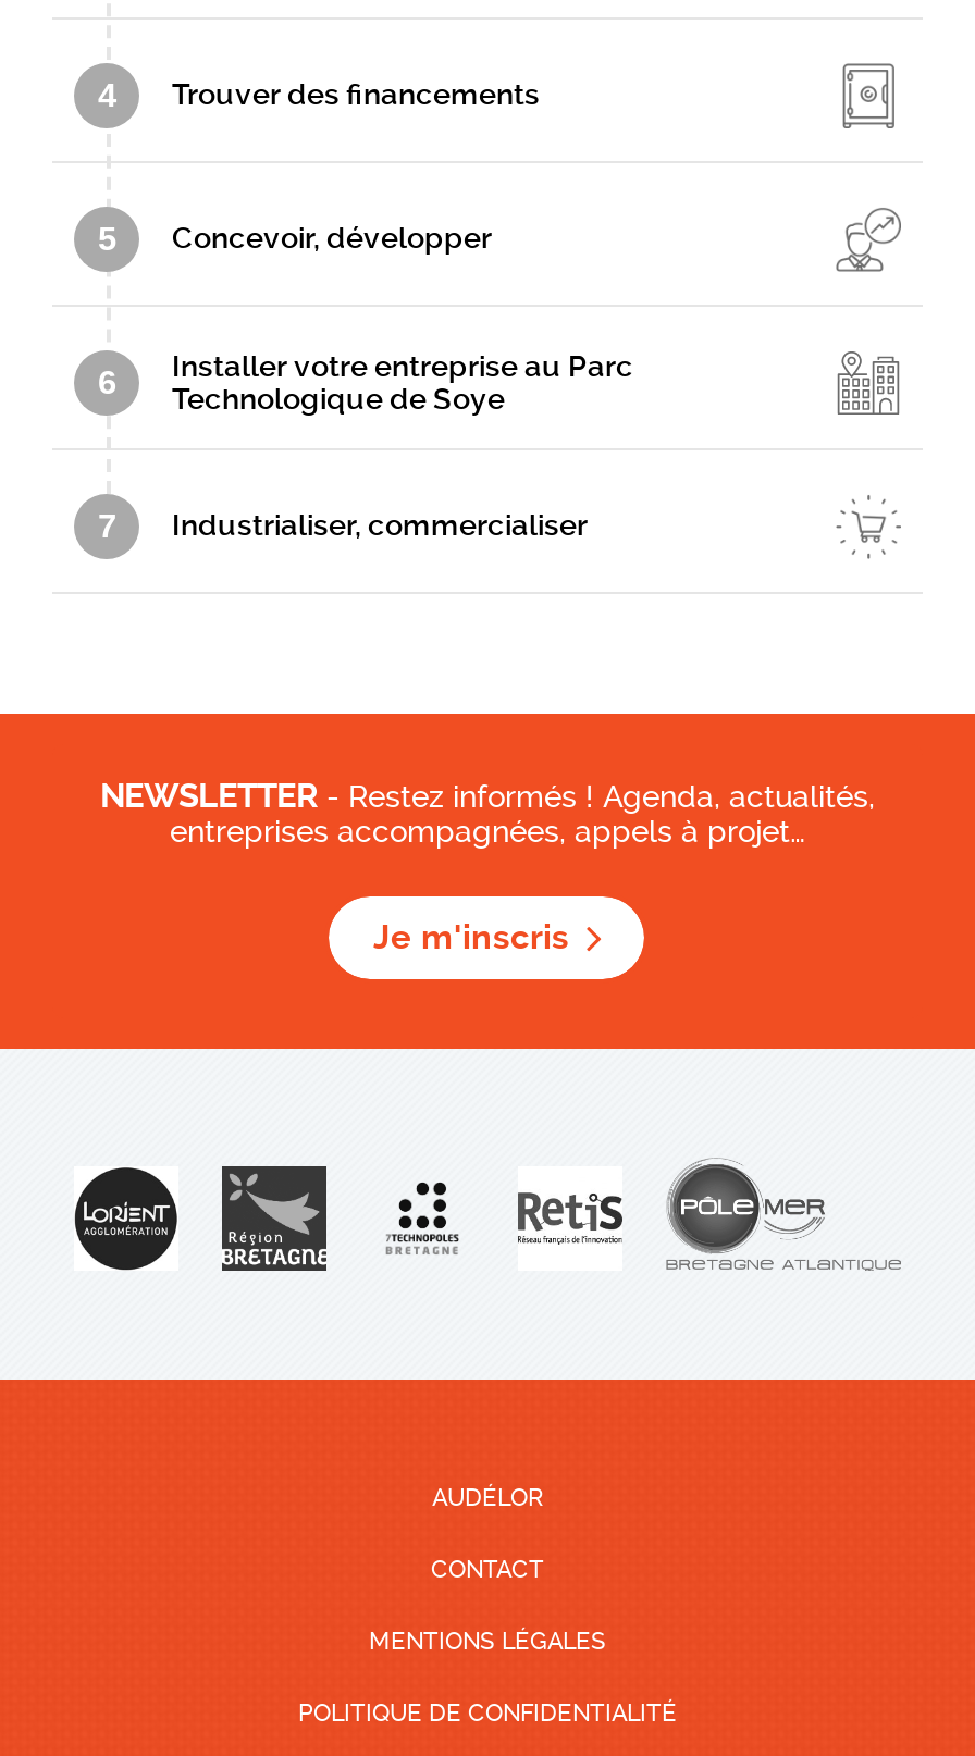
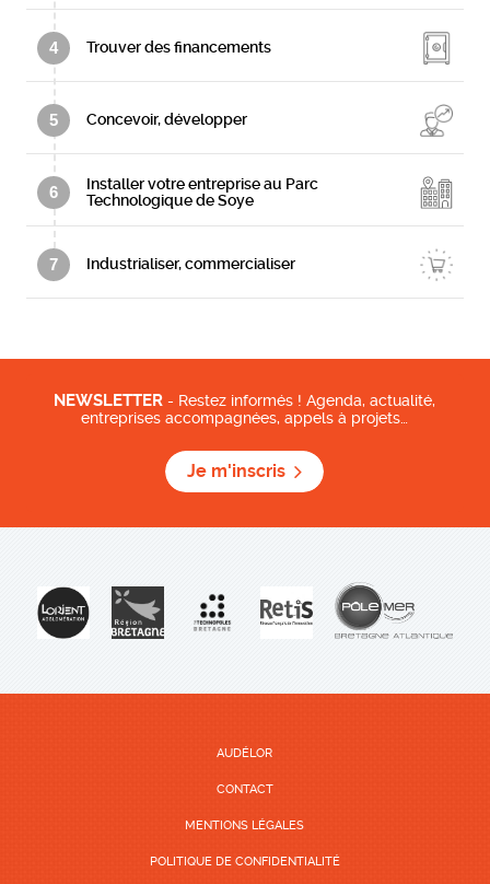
[100,777,875,816] NEWSLETTER - Restez informés ! Agenda, actualités, -> [54,390,436,410] NEWSLETTER - Restez informés ! Agenda, actualité,
[170,814,805,848] entreprises accompagnées, appels à projet… -> [81,409,409,427] entreprises accompagnées, appels à projets…

